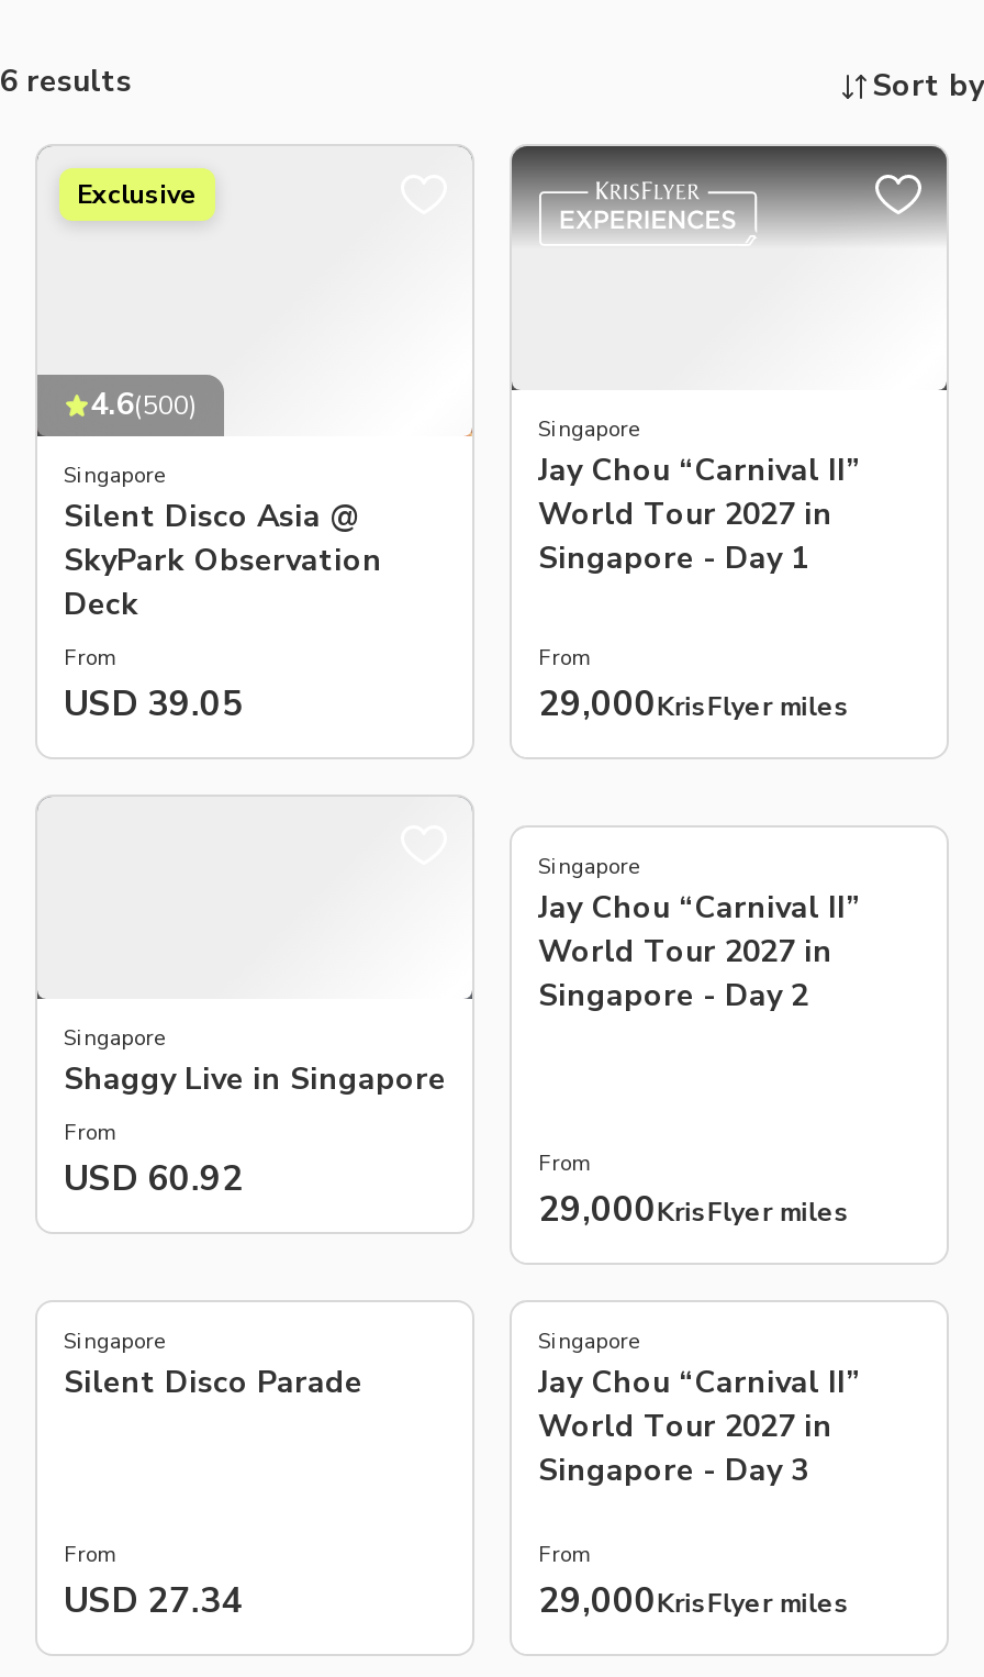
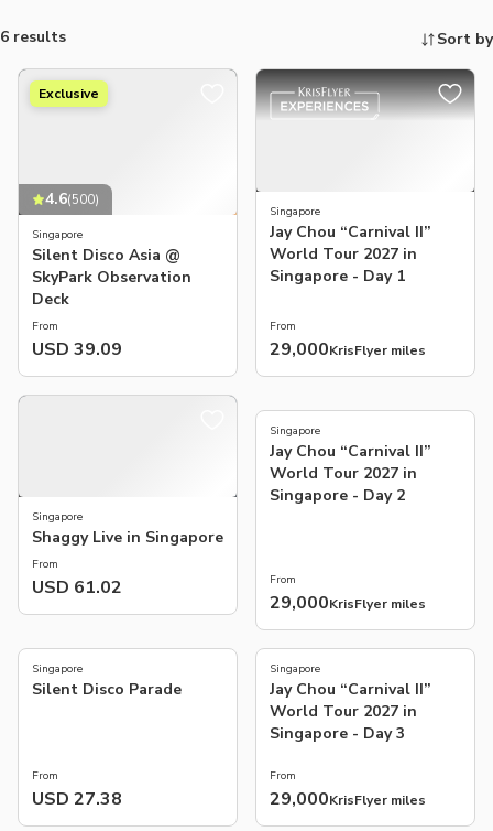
[64,680,244,729] USD 39.05 -> [32,337,122,362] USD 39.09
[64,1156,244,1204] USD 60.92 -> [32,576,122,600] USD 61.02
[64,1578,244,1626] USD 27.34 -> [32,787,122,811] USD 27.38

